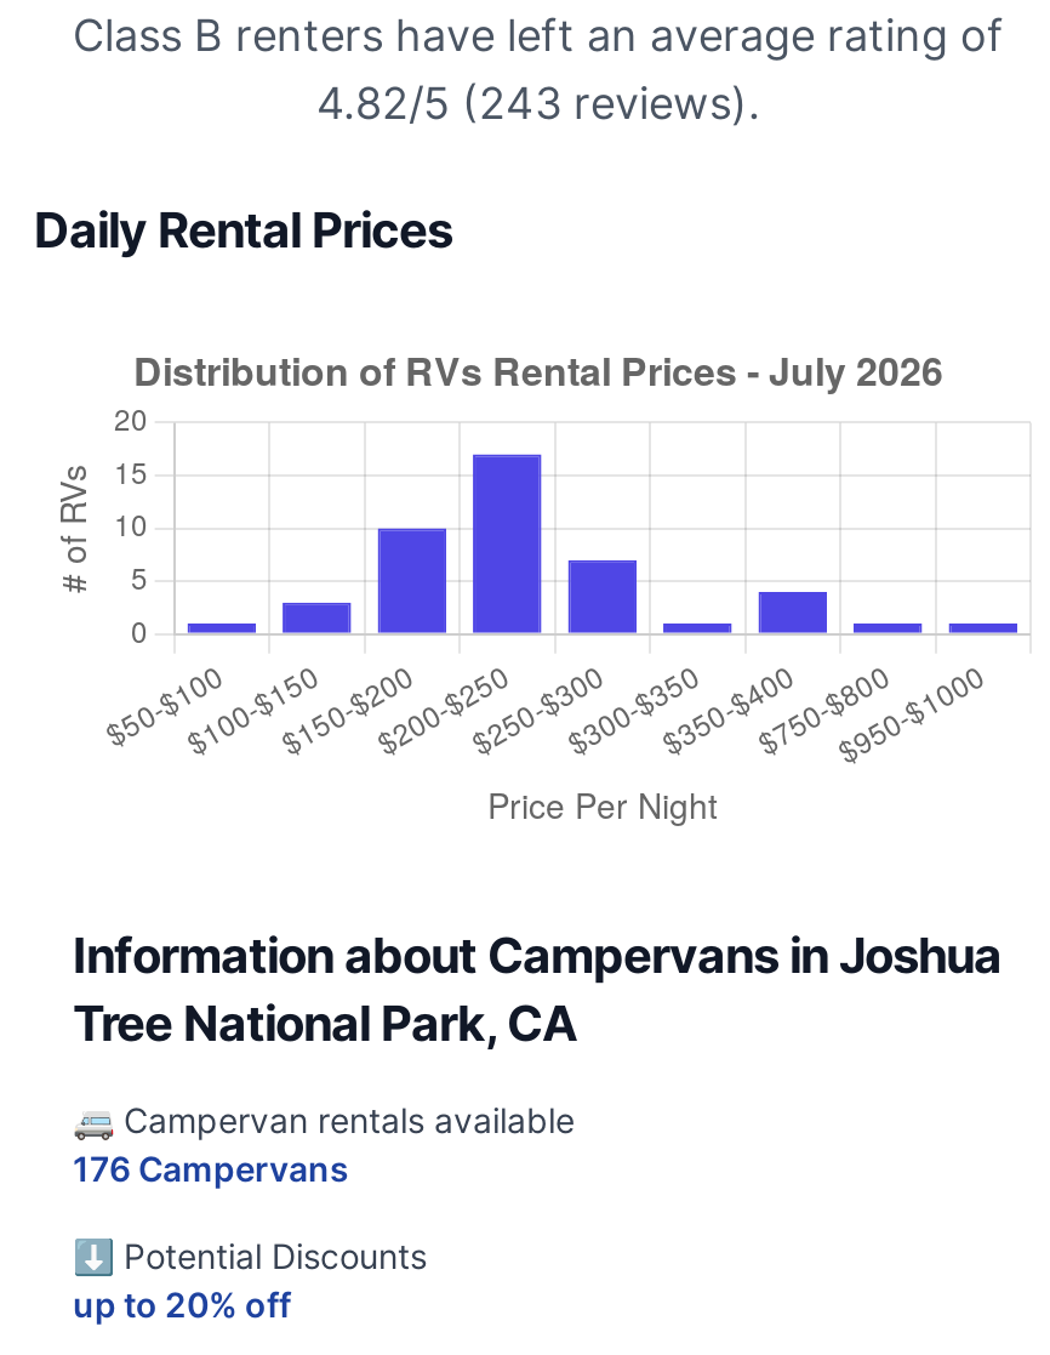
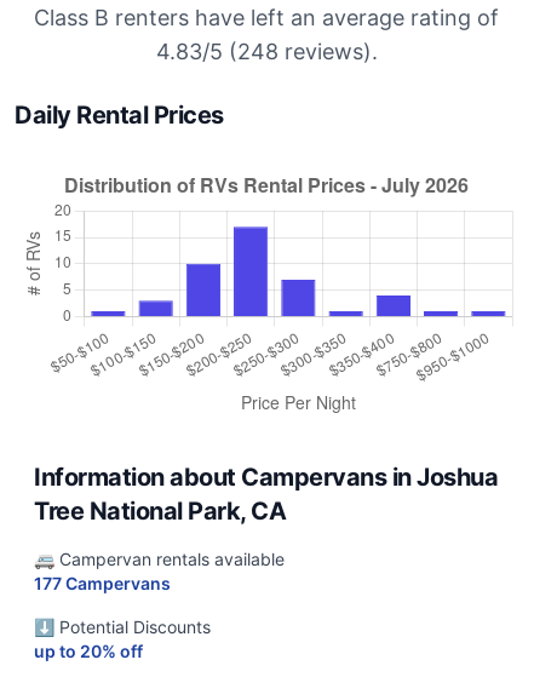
[316,78,760,129] 4.82/5 (243 reviews). -> [156,39,377,64] 4.83/5 (248 reviews).
[73,1148,349,1189] 176 Campervans -> [34,573,171,593] 177 Campervans

